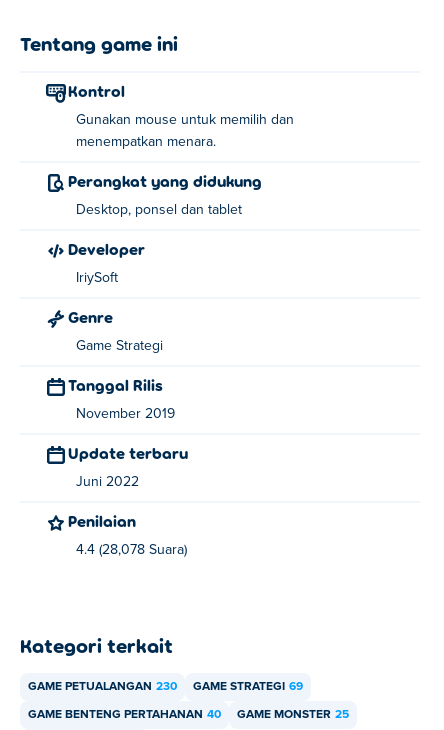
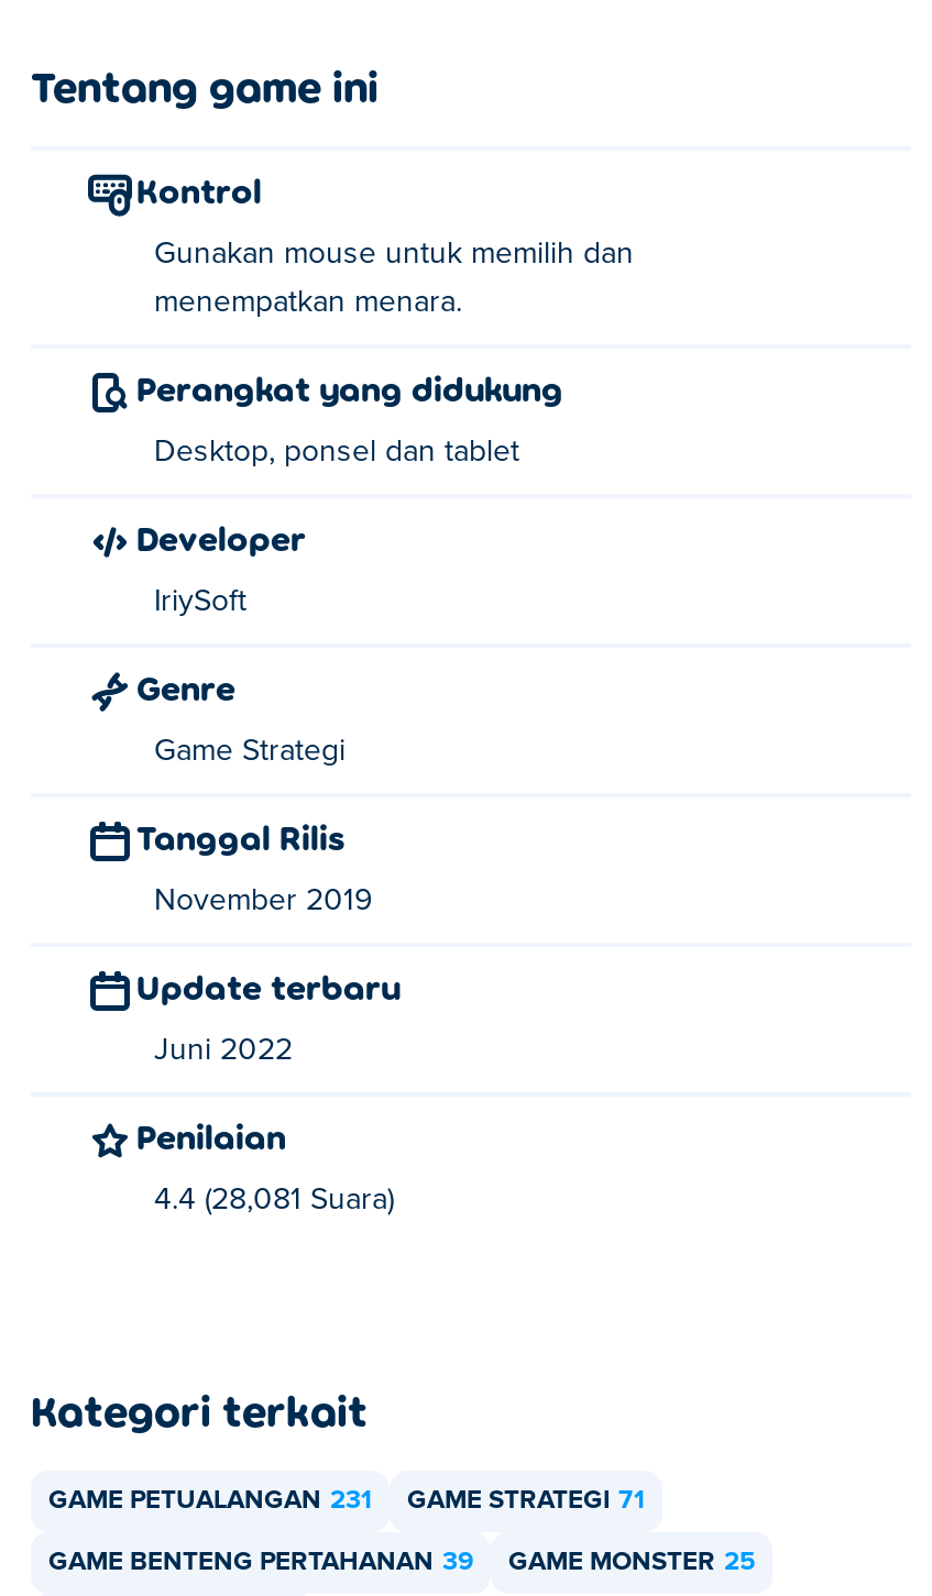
[76,543,187,557] 4.4 (28,078 Suara) -> [154,1185,394,1215] 4.4 (28,081 Suara)
[28,681,177,693] GAME PETUALANGAN 230 -> [48,1488,372,1515] GAME PETUALANGAN 231
[193,681,303,693] GAME STRATEGI 69 -> [407,1488,645,1515] GAME STRATEGI 71
[28,709,221,721] GAME BENTENG PERTAHANAN 40 -> [48,1550,473,1576] GAME BENTENG PERTAHANAN 39

